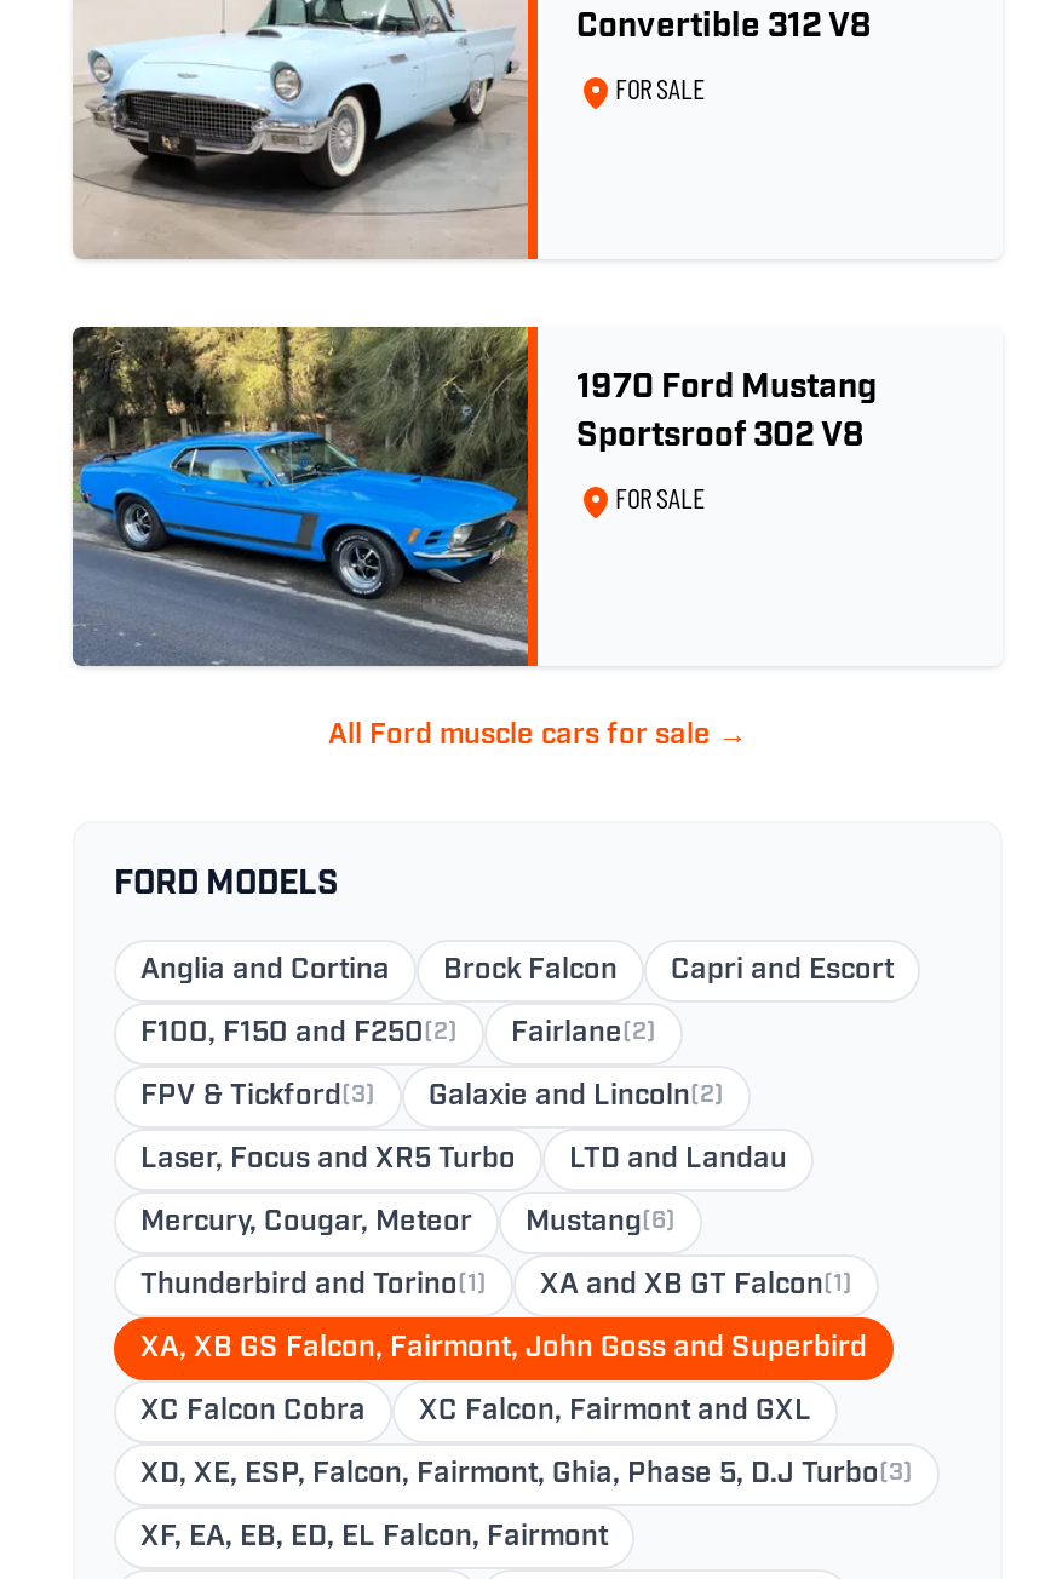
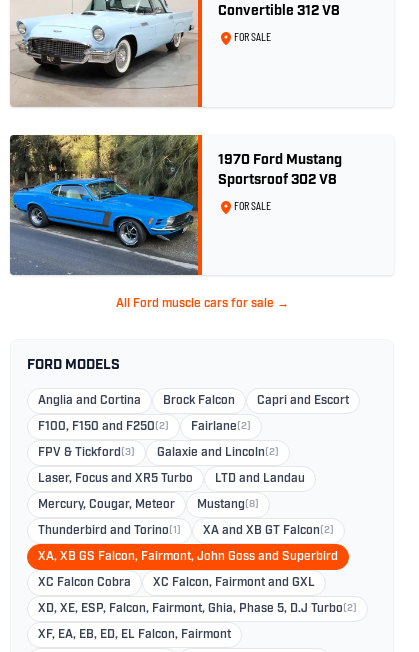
[140,1209,676,1238] Mercury, Cougar, Meteor Mustang(6) -> [38,499,259,511] Mercury, Cougar, Meteor Mustang(8)
[540,1272,852,1301] XA and XB GT Falcon(1) -> [203,525,334,537] XA and XB GT Falcon(2)
[140,1461,913,1490] XD, XE, ESP, Falcon, Fairmont, Ghia, Phase 5, D.J Turbo(3) -> [38,603,357,615] XD, XE, ESP, Falcon, Fairmont, Ghia, Phase 5, D.J Turbo(2)

